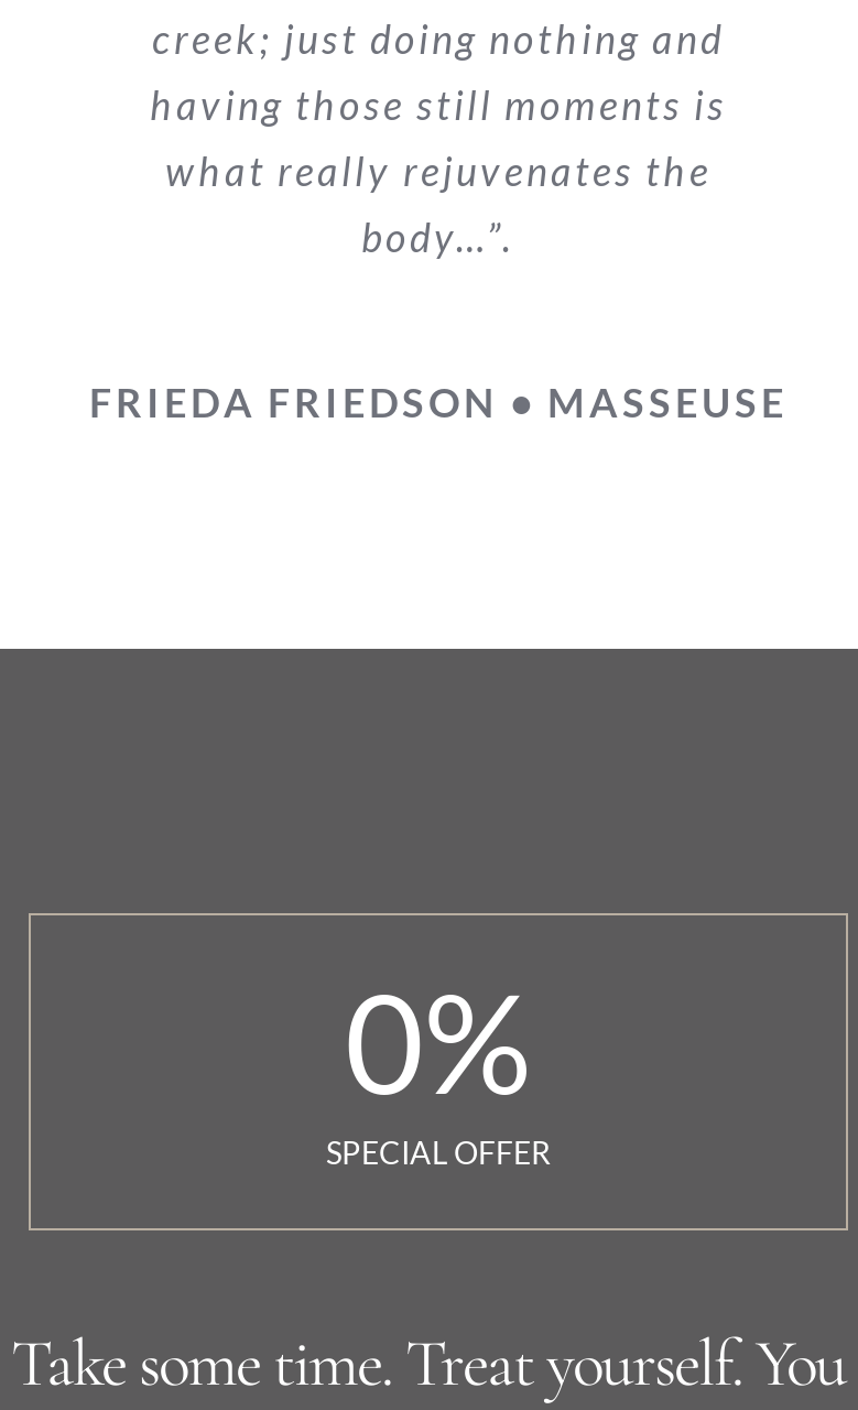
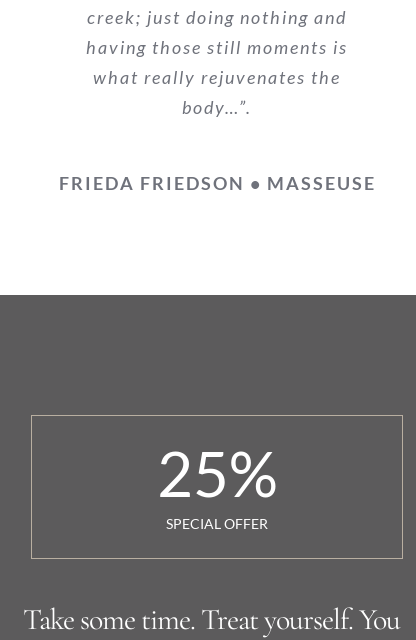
[345,960,532,1123] 0% -> [156,436,277,510] 25%

